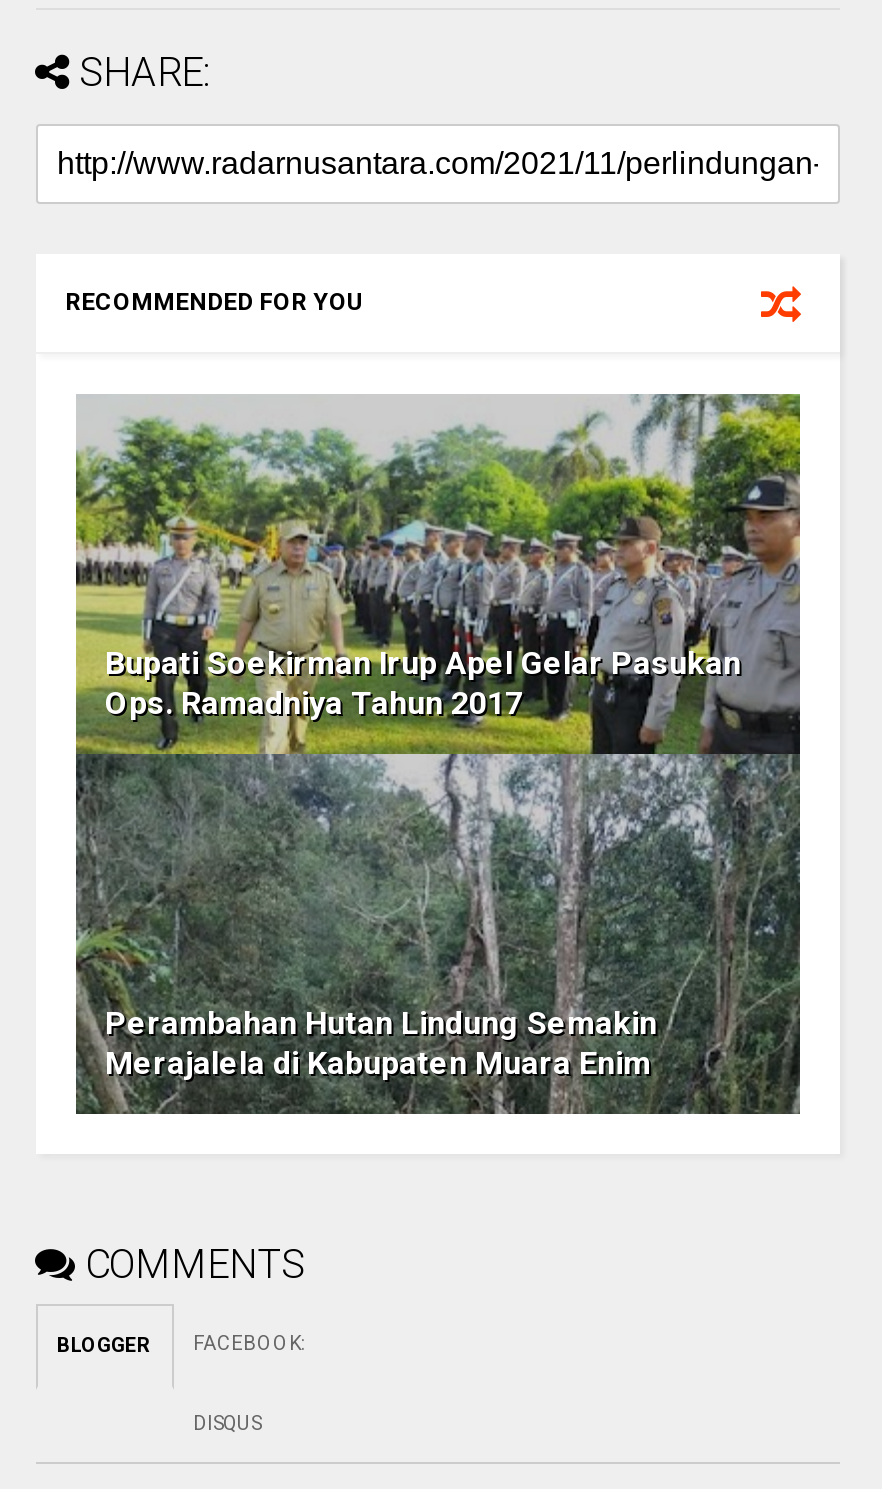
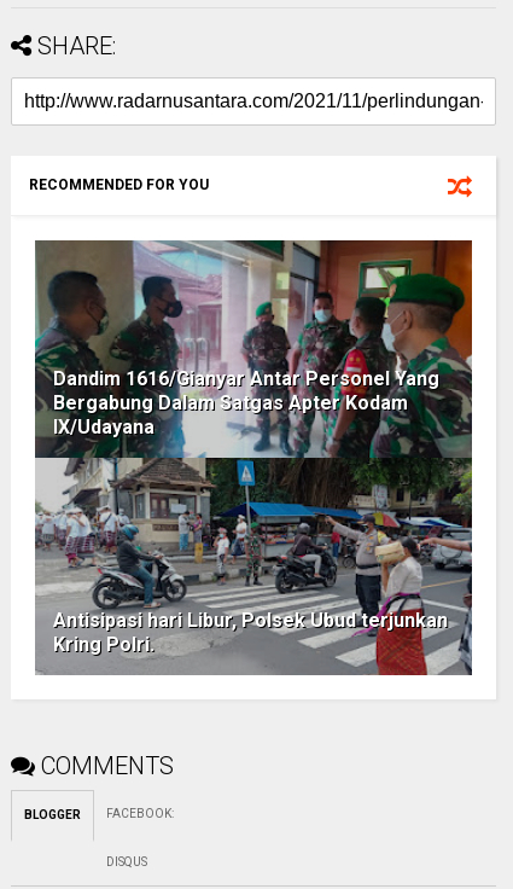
[74,392,802,1116] [image] | Bupati Soekirman Irup Apel Gelar Pasukan | Ops. Ramadniya Tahun 2017 -> [34,239,473,676] [image] | Dandim 1616/Gianyar Antar Personel Yang | Bergabung Dalam Satgas Apter Kodam | IX/Udayana
[105,1004,657,1082] Perambahan Hutan Lindung Semakin | Merajalela di Kabupaten Muara Enim -> [53,609,447,656] Antisipasi hari Libur, Polsek Ubud terjunkan | Kring Polri.

